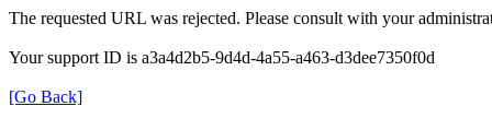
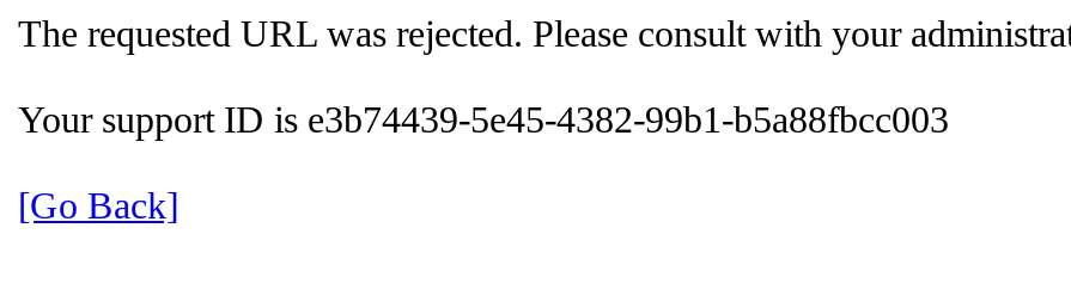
[9,48,435,67] Your support ID is a3a4d2b5-9d4d-4a55-a463-d3dee7350f0d -> [18,99,949,140] Your support ID is e3b74439-5e45-4382-99b1-b5a88fbcc003

